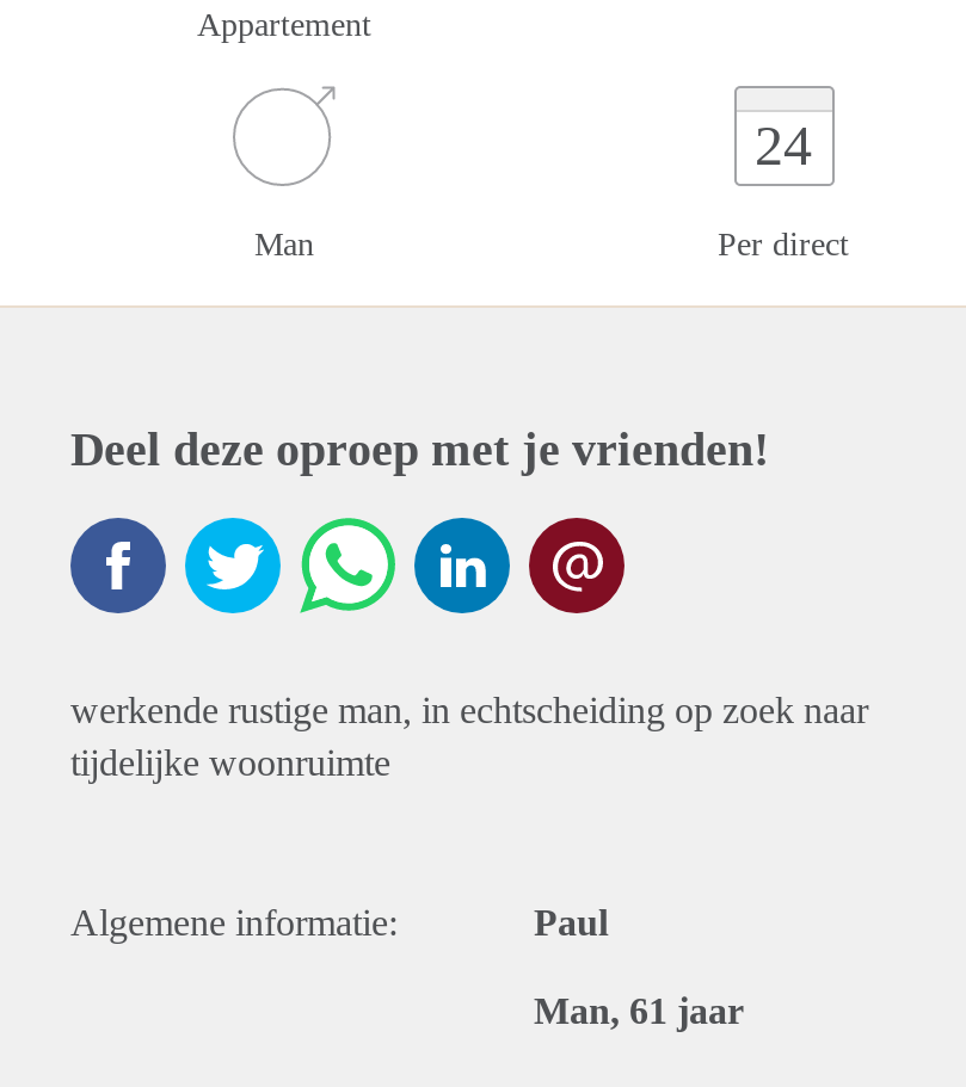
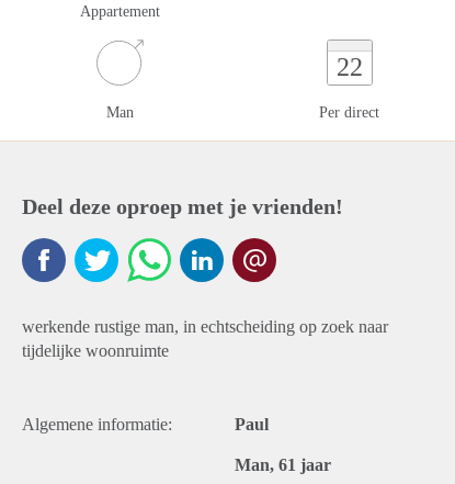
[755,115,812,177] 24 -> [336,53,362,81] 22

